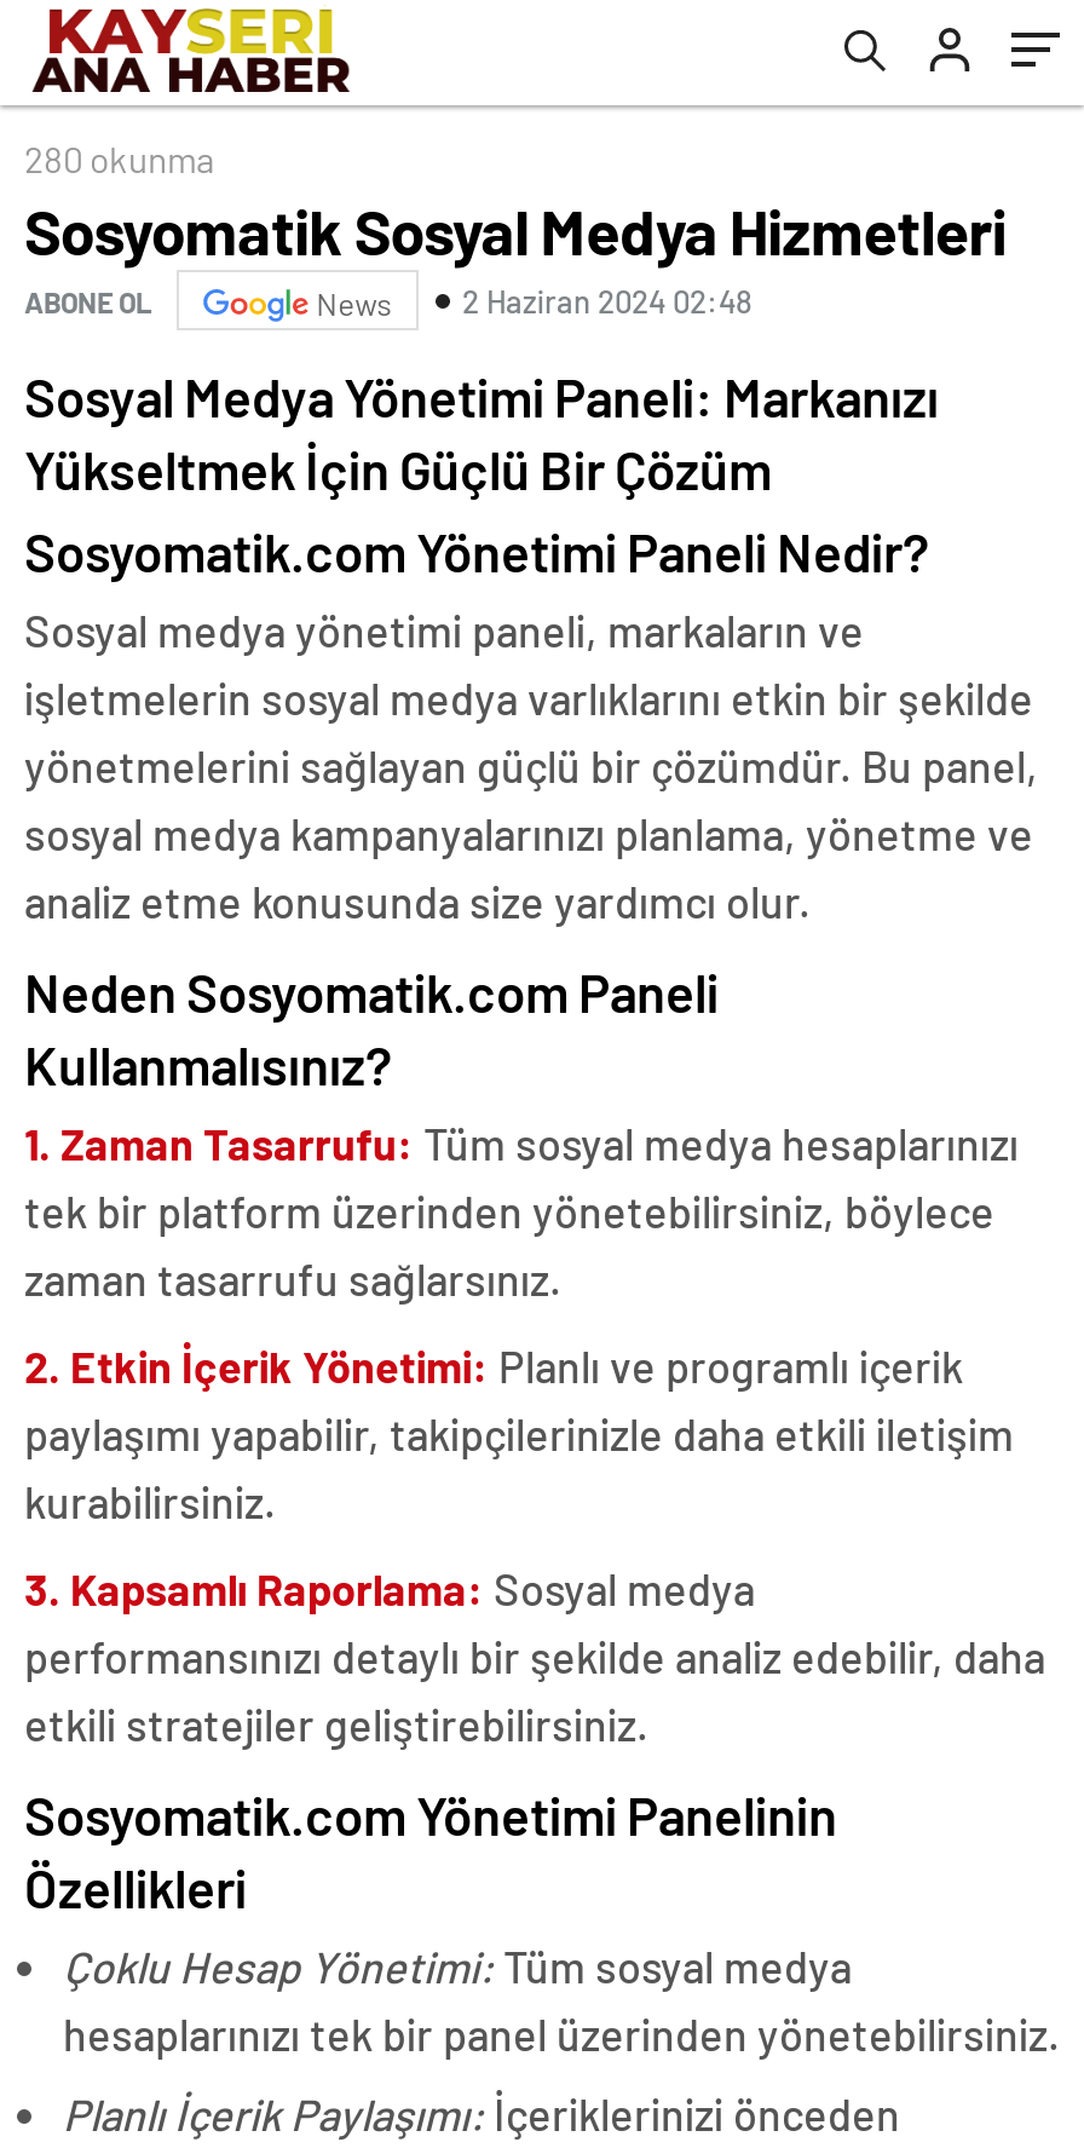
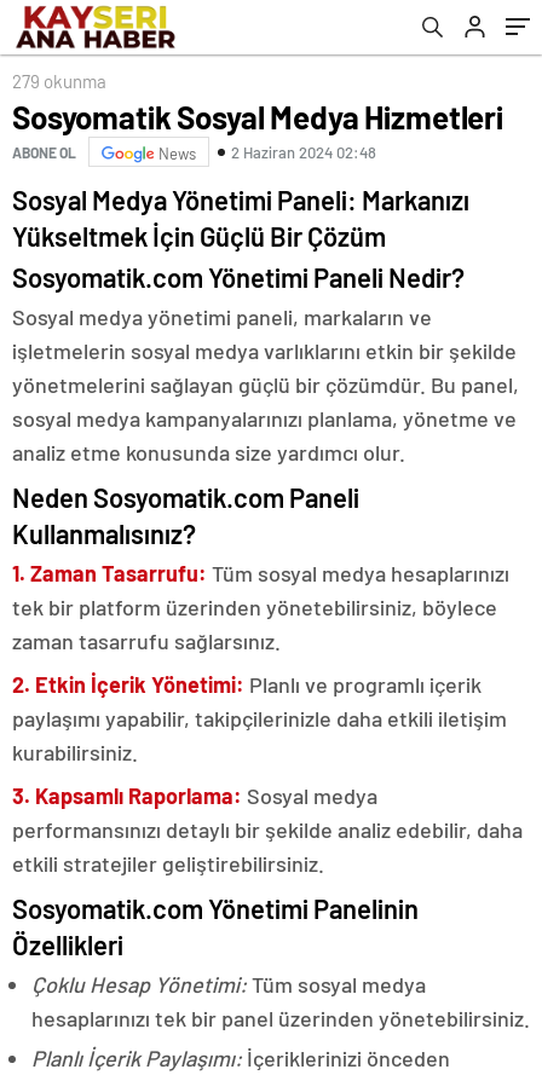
[24,137,215,180] 280 okunma -> [12,70,106,92] 279 okunma

